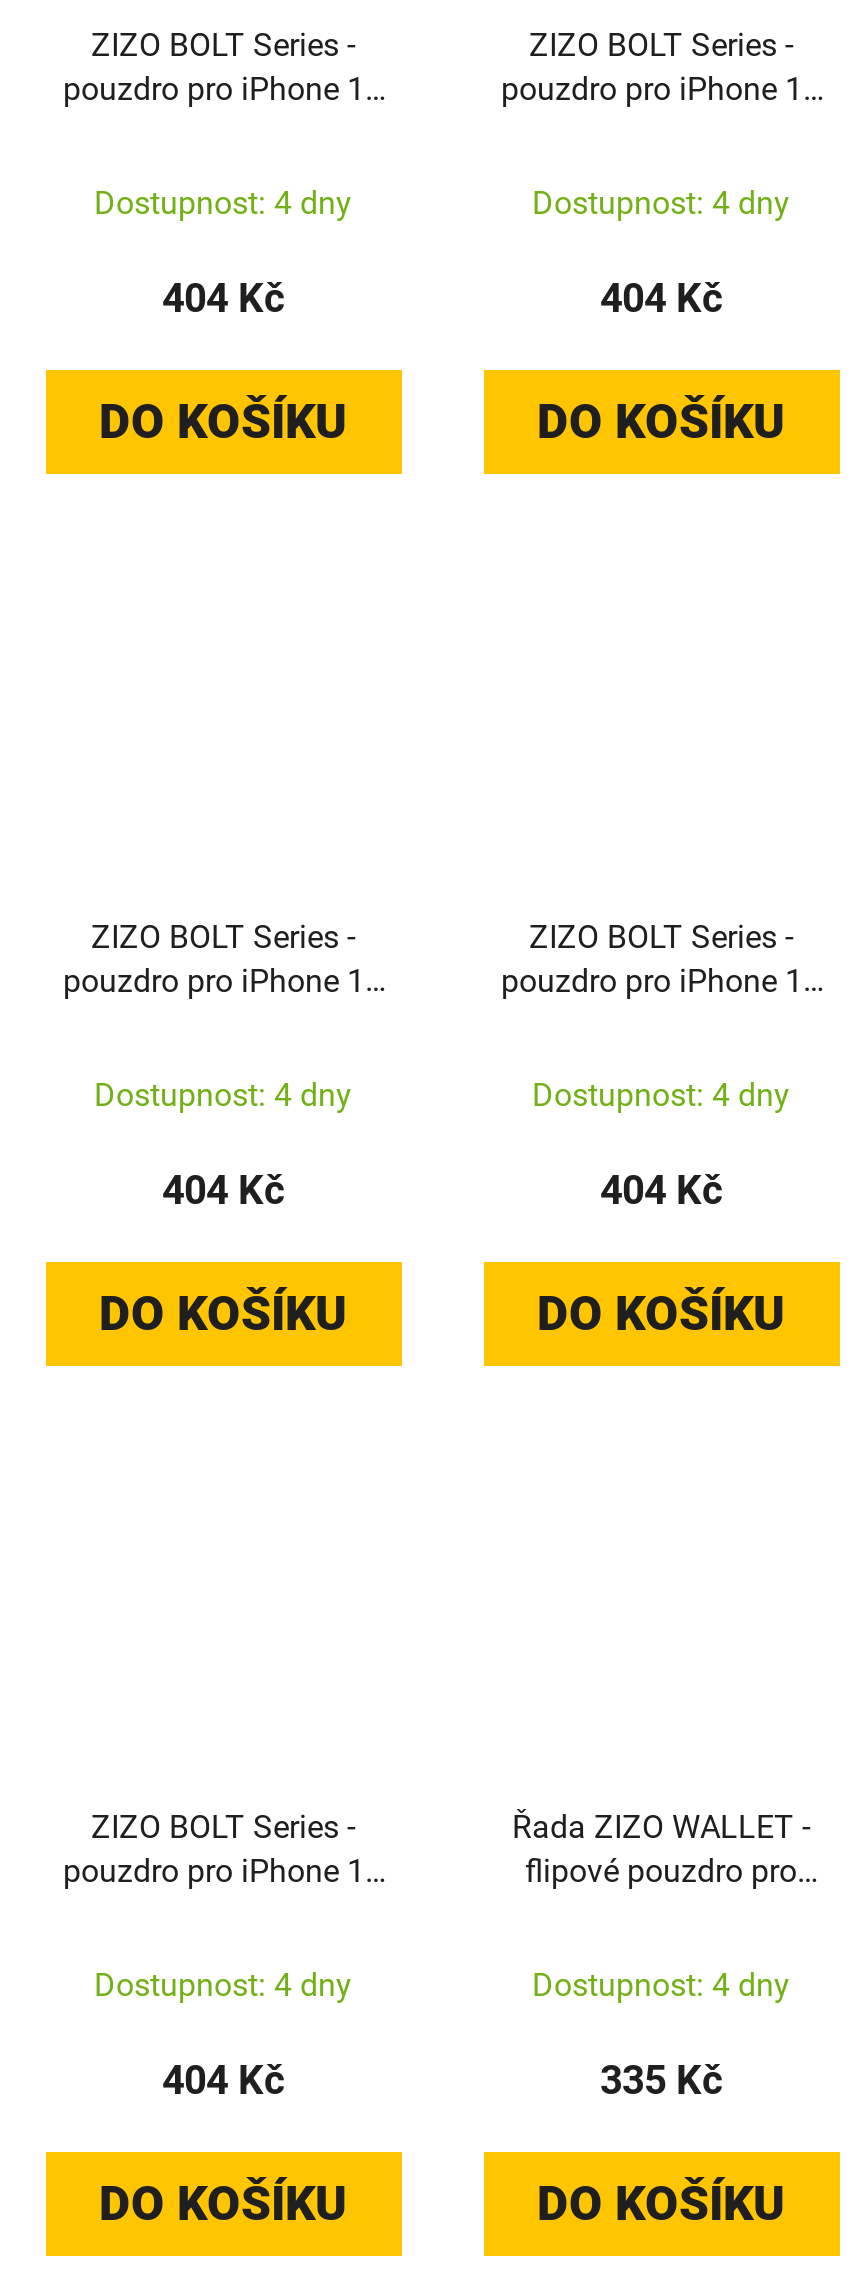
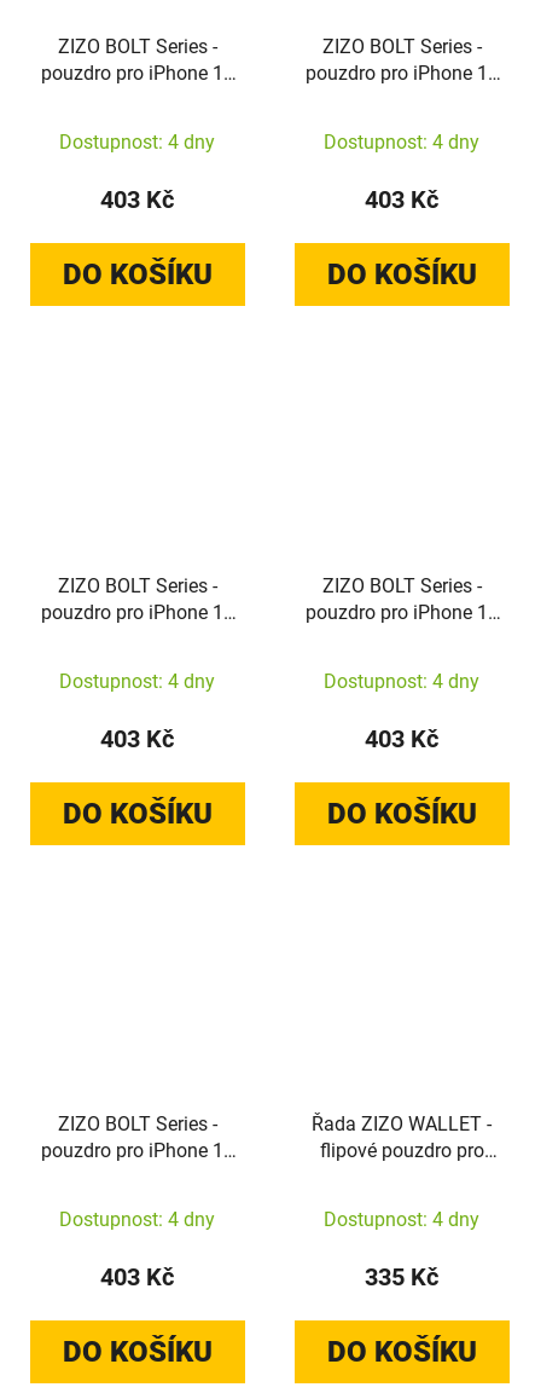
[162,274,284,322] 404 Kč -> [100,185,174,214] 403 Kč
[600,274,722,322] 404 Kč -> [365,185,438,214] 403 Kč
[162,1165,284,1213] 404 Kč -> [100,724,174,753] 403 Kč
[600,1165,722,1213] 404 Kč -> [365,724,438,753] 403 Kč
[162,2056,284,2104] 404 Kč -> [100,1263,174,1292] 403 Kč

